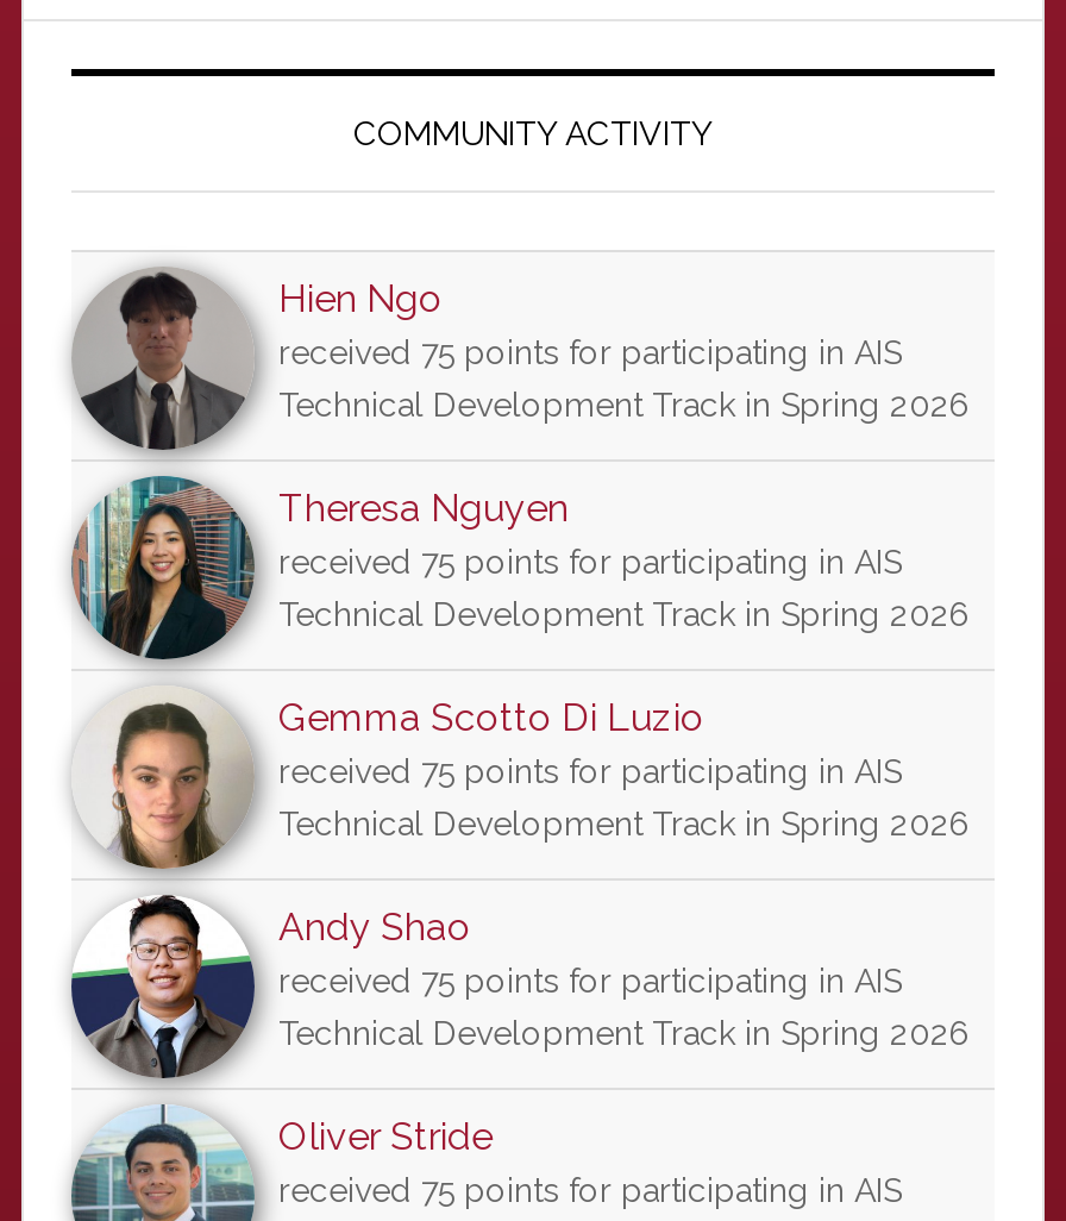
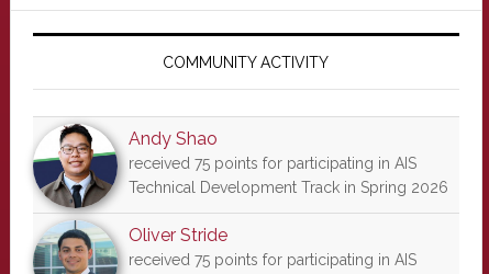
[74,269,971,843] [image] | Hien Ngo | received 75 points for participating in AIS | Technical Development Track in Spring 2026 | Theresa Nguyen | received 75 points for participating in AIS | Technical Development Track in Spring 2026 | Gemma Scotto Di Luzio | received 75 points for participating in AIS | Technical Development Track in Spring 2026 -> none
[71,474,245,881] [image] -> none

